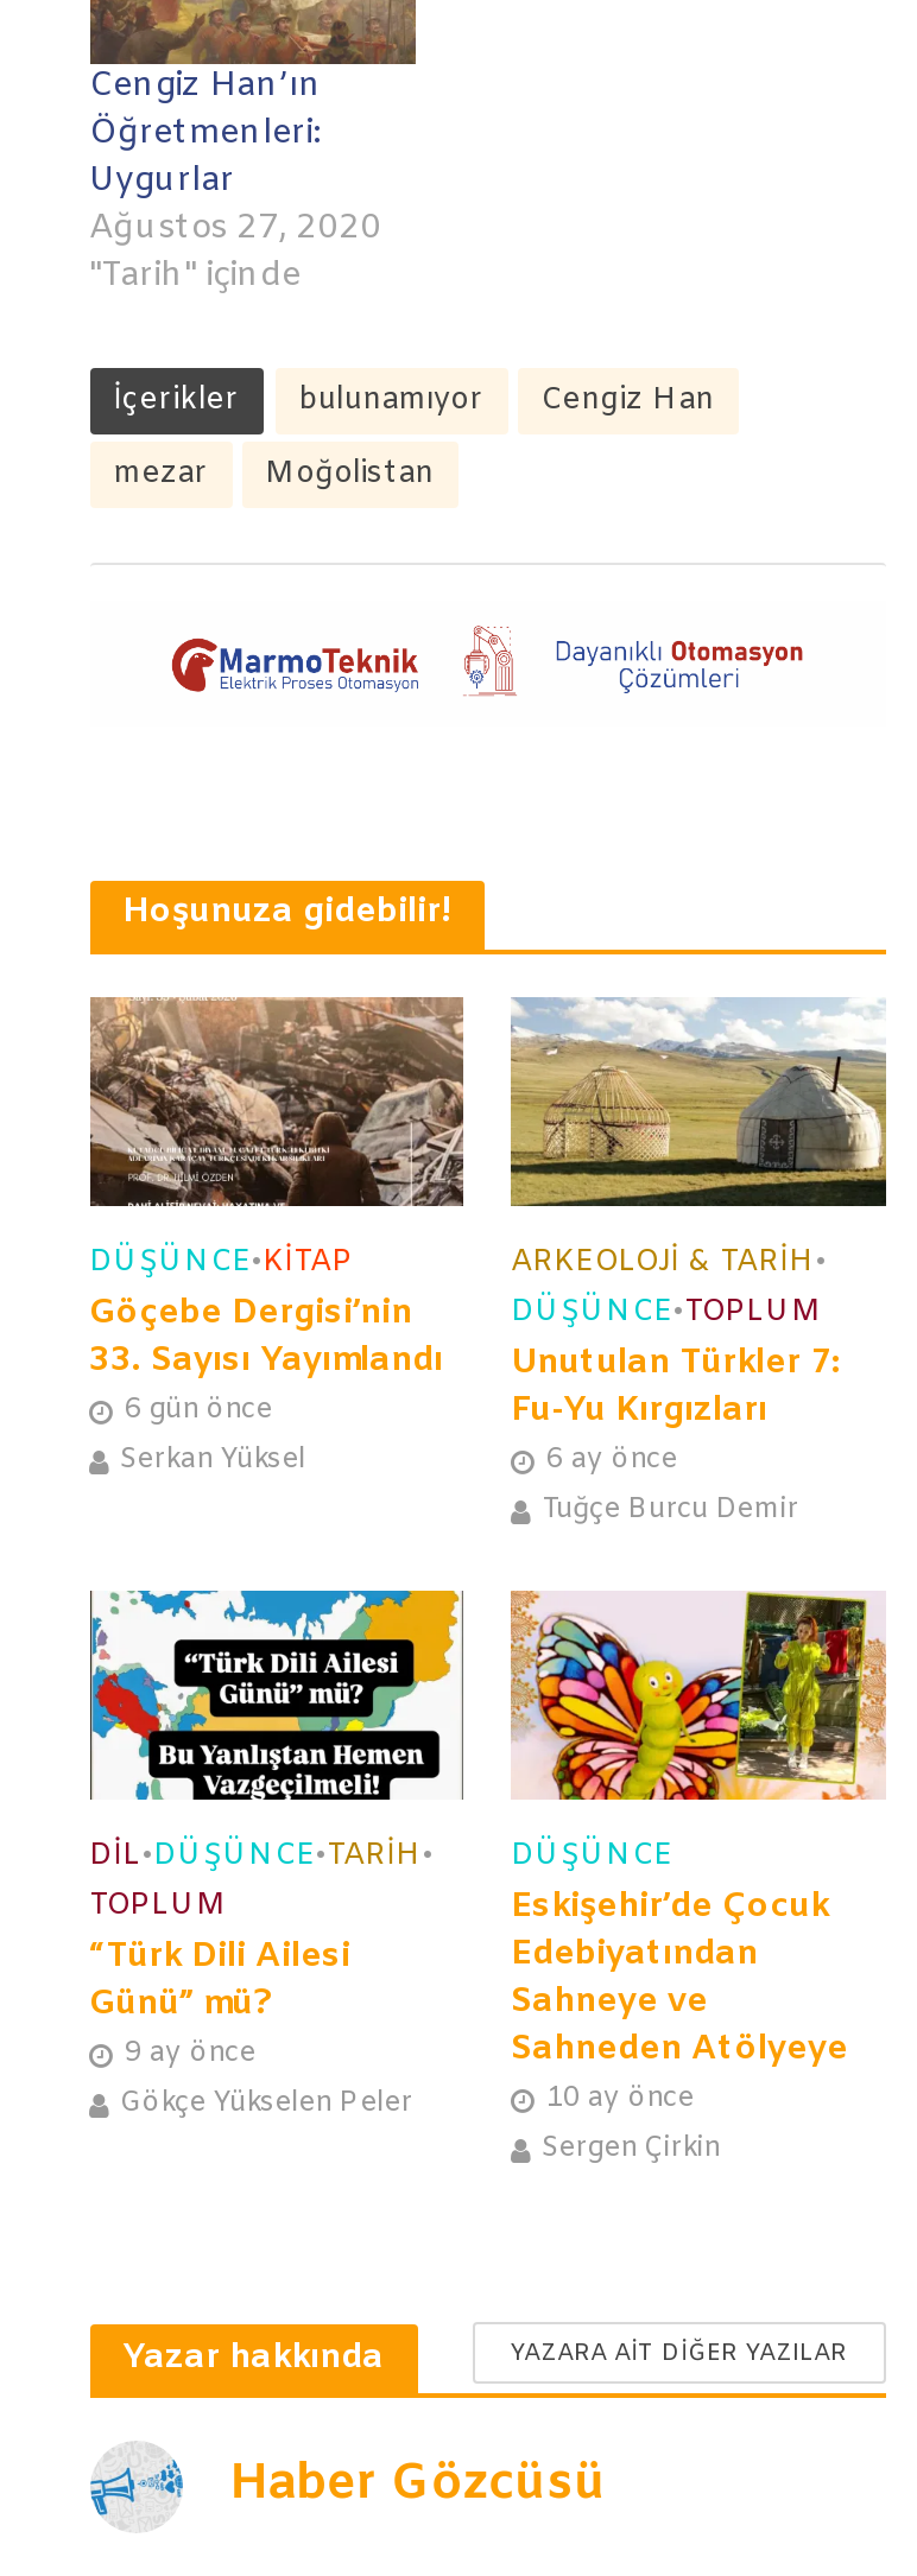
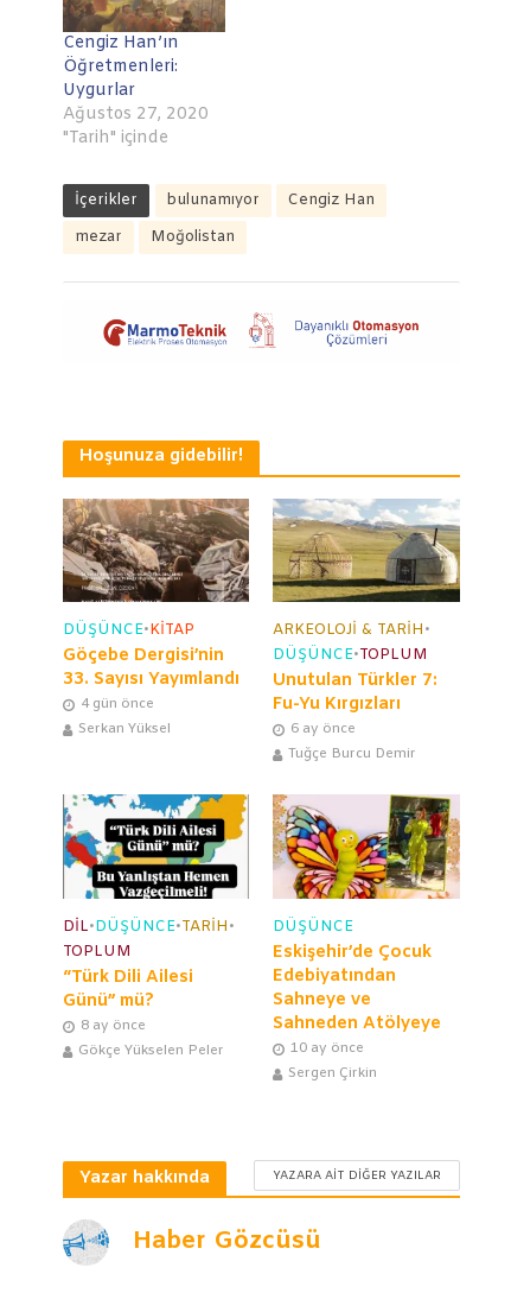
[125,1391,272,1429] 6 gün önce -> [80,695,154,714] 4 gün önce
[125,2035,255,2073] 9 ay önce -> [80,1017,145,1036] 8 ay önce

